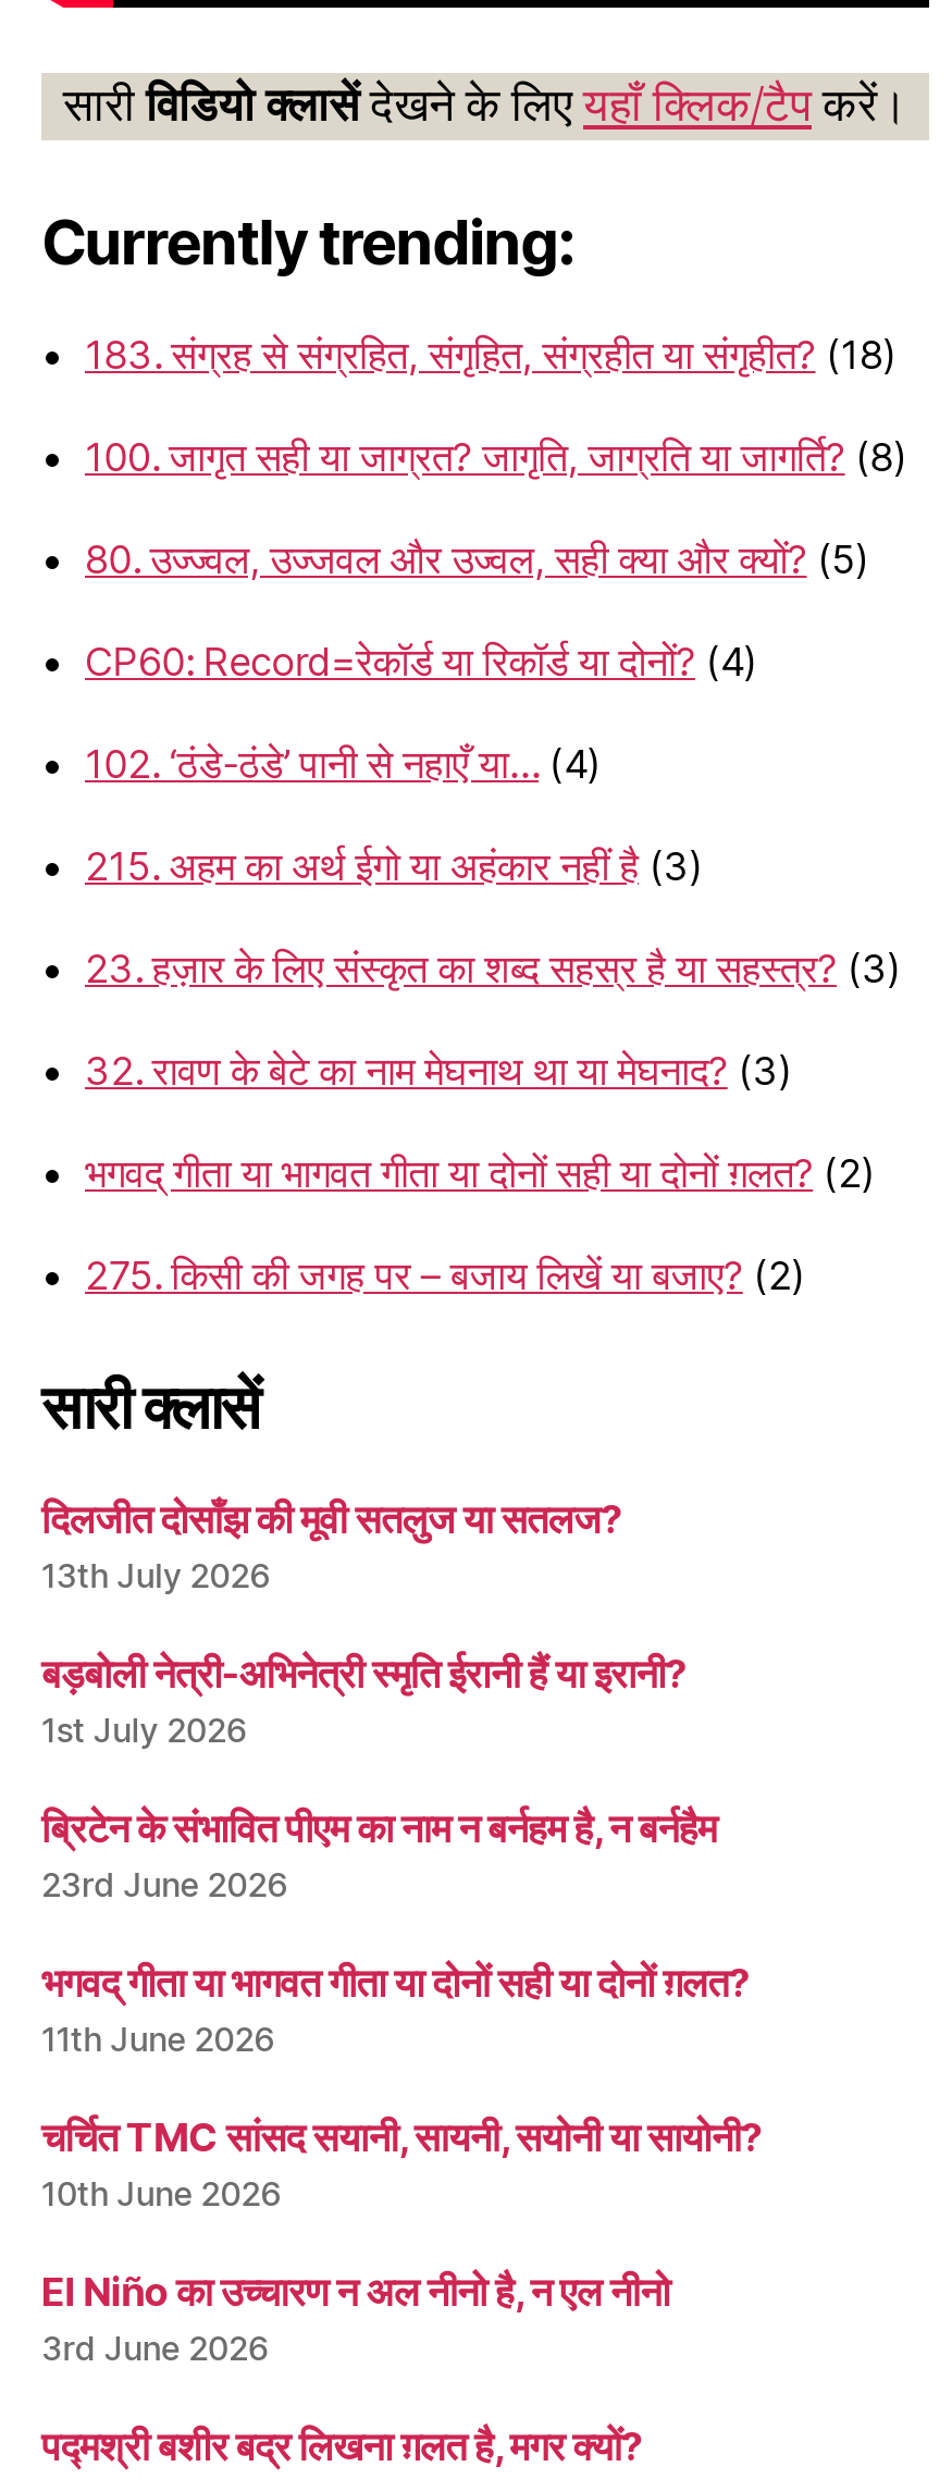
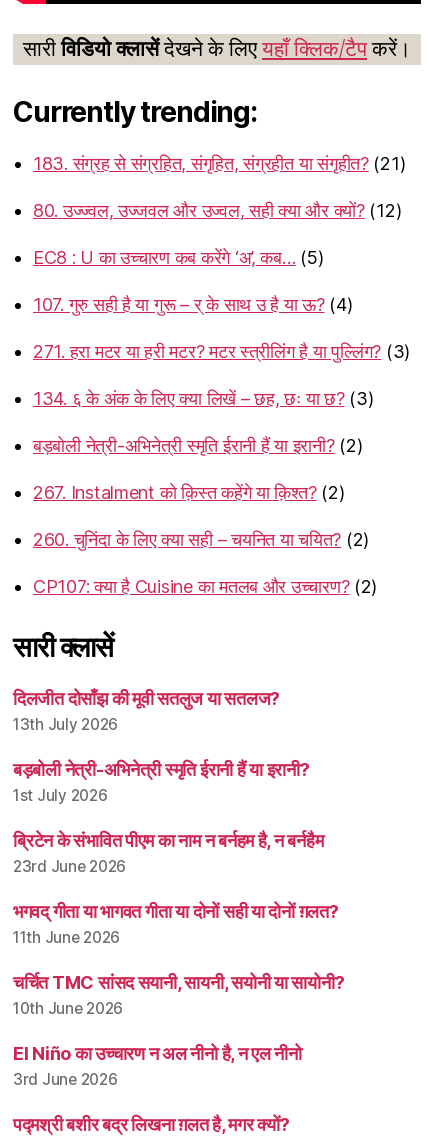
[85,332,895,378] 183. संग्रह से संग्रहित, संगृहित, संग्रहीत या संगृहीत? (18) -> [33,152,405,173] 183. संग्रह से संग्रहित, संगृहित, संग्रहीत या संगृहीत? (21)
[85,434,906,480] 100. जागृत सही या जाग्रत? जागृति, जाग्रति या जागर्ति? (8) -> [33,199,401,220] 80. उज्ज्वल, उज्जवल और उज्वल, सही क्या और क्यों? (12)
[85,536,868,582] 80. उज्ज्वल, उज्जवल और उज्वल, सही क्या और क्यों? (5) -> [33,246,324,267] EC8 : U का उच्चारण कब करेंगे ‘अ’, कब… (5)
[85,639,756,684] CP60: Record=रेकॉर्ड या रिकॉर्ड या दोनों? (4) -> [33,293,352,314] 107. गुरु सही है या गुरू – र् के साथ उ है या ऊ? (4)
[85,741,599,787] 102. ‘ठंडे-ठंडे’ पानी से नहाएँ या… (4) -> [33,340,410,361] 271. हरा मटर या हरी मटर? मटर स्त्रीलिंग है या पुल्लिंग? (3)
[85,843,702,889] 215. अहम का अर्थ ईगो या अहंकार नहीं है (3) -> [33,387,373,408] 134. ६ के अंक के लिए क्या लिखें – छह, छः या छ? (3)
[85,946,900,991] 23. हज़ार के लिए संस्कृत का शब्द सहस्र है या सहस्त्र? (3) -> [33,434,363,455] बड़बोली नेत्री-अभिनेत्री स्मृति ईरानी हैं या इरानी? (2)
[85,1048,791,1094] 32. रावण के बेटे का नाम मेघनाथ था या मेघनाद? (3) -> [33,481,344,502] 267. Instalment को क़िस्त कहेंगे या क़िश्त? (2)
[85,1150,874,1196] भगवद् गीता या भागवत गीता या दोनों सही या दोनों ग़लत? (2) -> [33,528,369,549] 260. चुनिंदा के लिए क्या सही – चयनित या चयित? (2)
[85,1253,804,1298] 275. किसी की जगह पर – बजाय लिखें या बजाए? (2) -> [33,575,377,596] CP107: क्या है Cuisine का मतलब और उच्चारण? (2)

